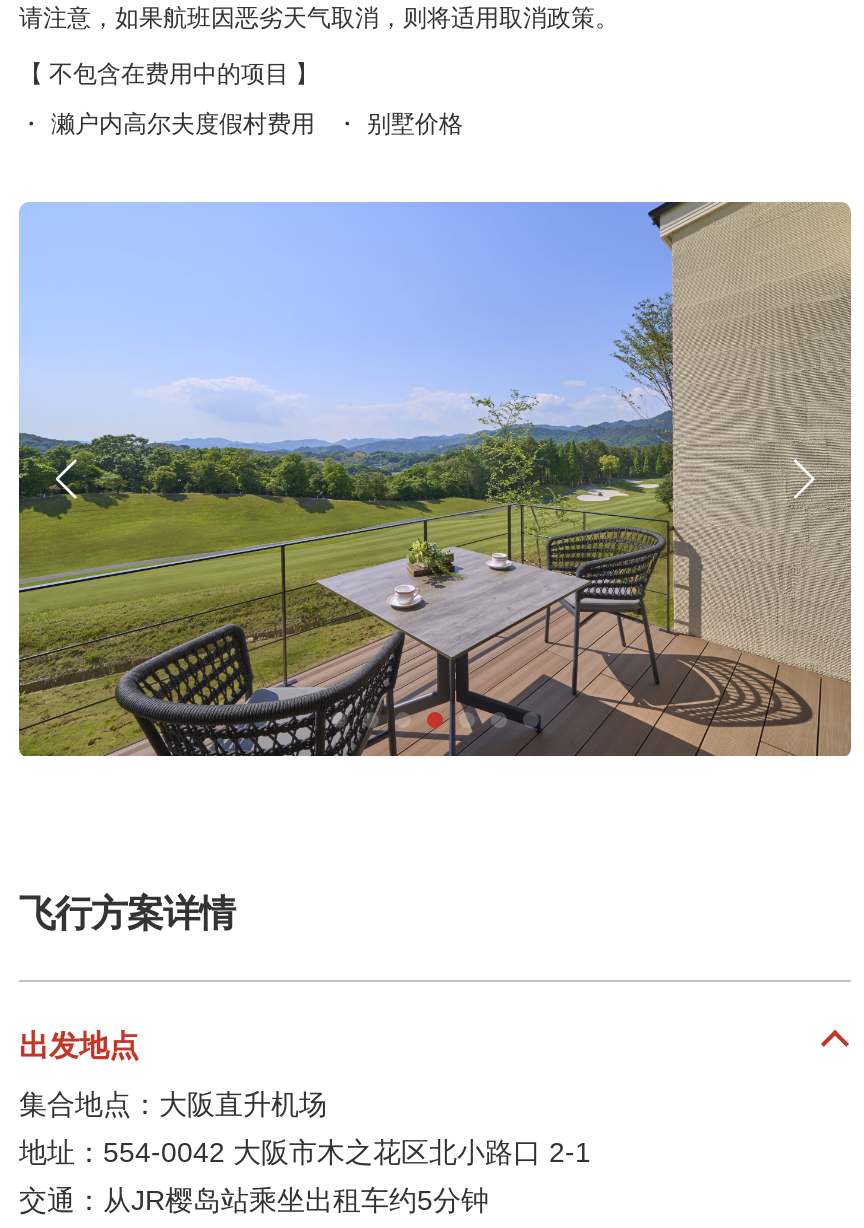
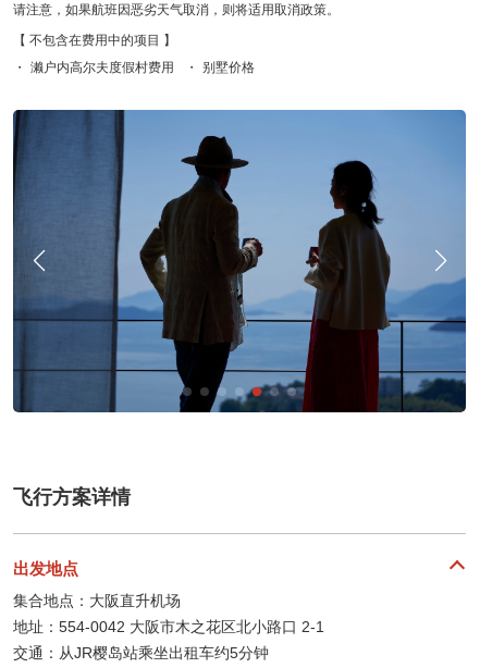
[17,200,853,758] [image] -> [12,109,467,413] [image]

